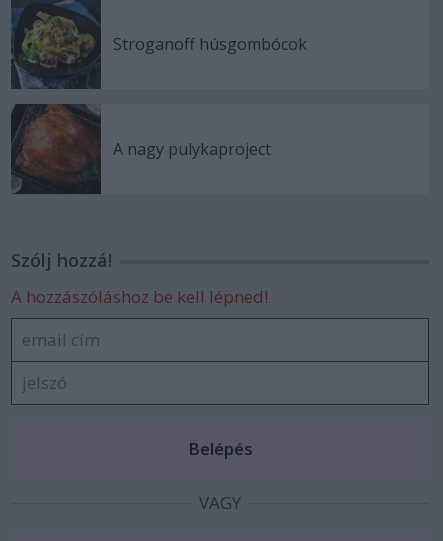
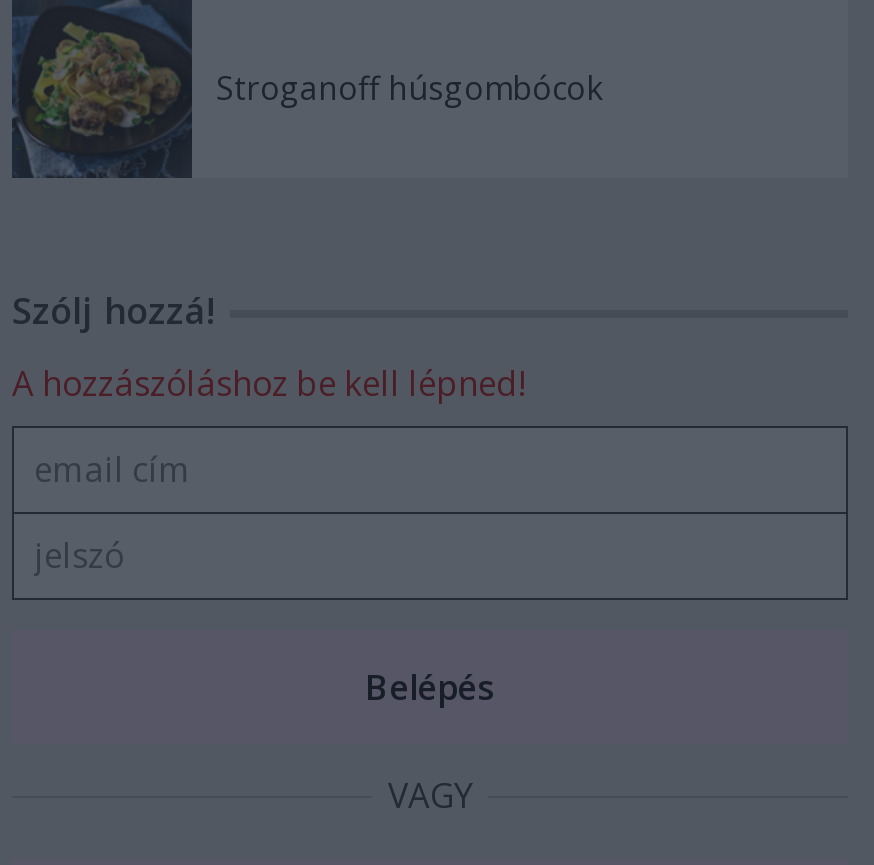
[10,103,271,194] [image] | A nagy pulykaproject -> none

